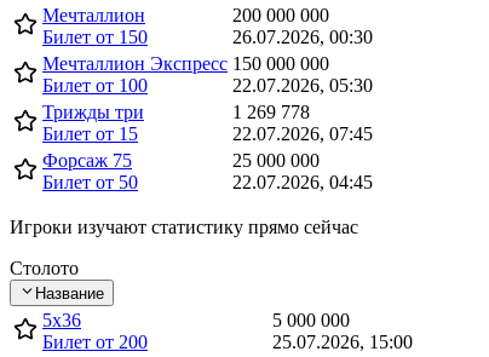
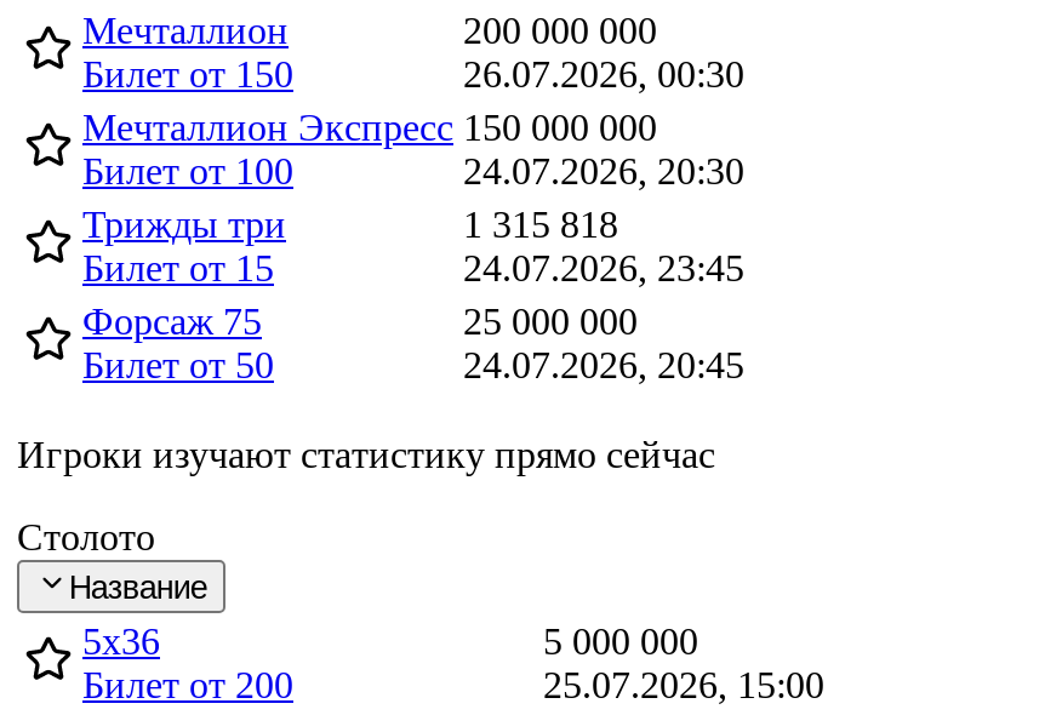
[232,75,373,95] 22.07.2026, 05:30 -> [463,150,744,191] 24.07.2026, 20:30
[232,102,310,122] 1 269 778 -> [463,203,618,245] 1 315 818
[232,123,373,144] 22.07.2026, 07:45 -> [463,247,744,288] 24.07.2026, 23:45
[232,172,373,192] 22.07.2026, 04:45 -> [463,344,744,385] 24.07.2026, 20:45

